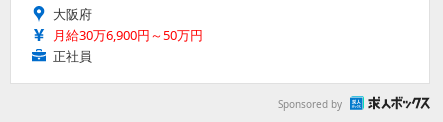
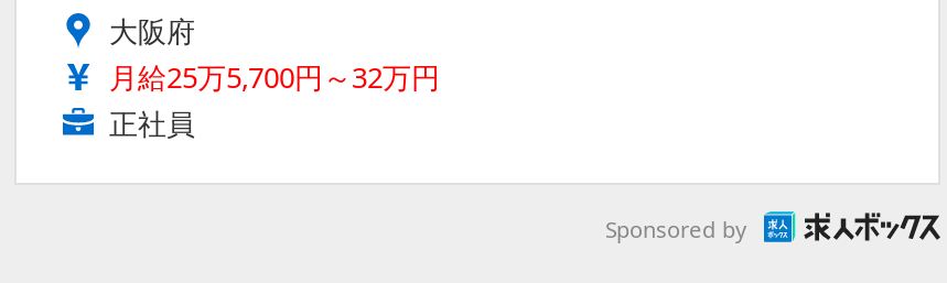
[53,26,203,44] 月給30万6,900円～50万円 -> [109,57,440,97] 月給25万5,700円～32万円

